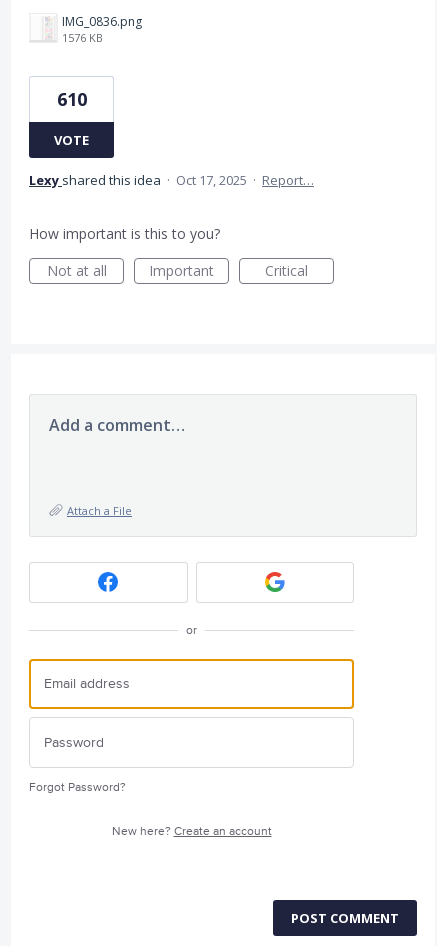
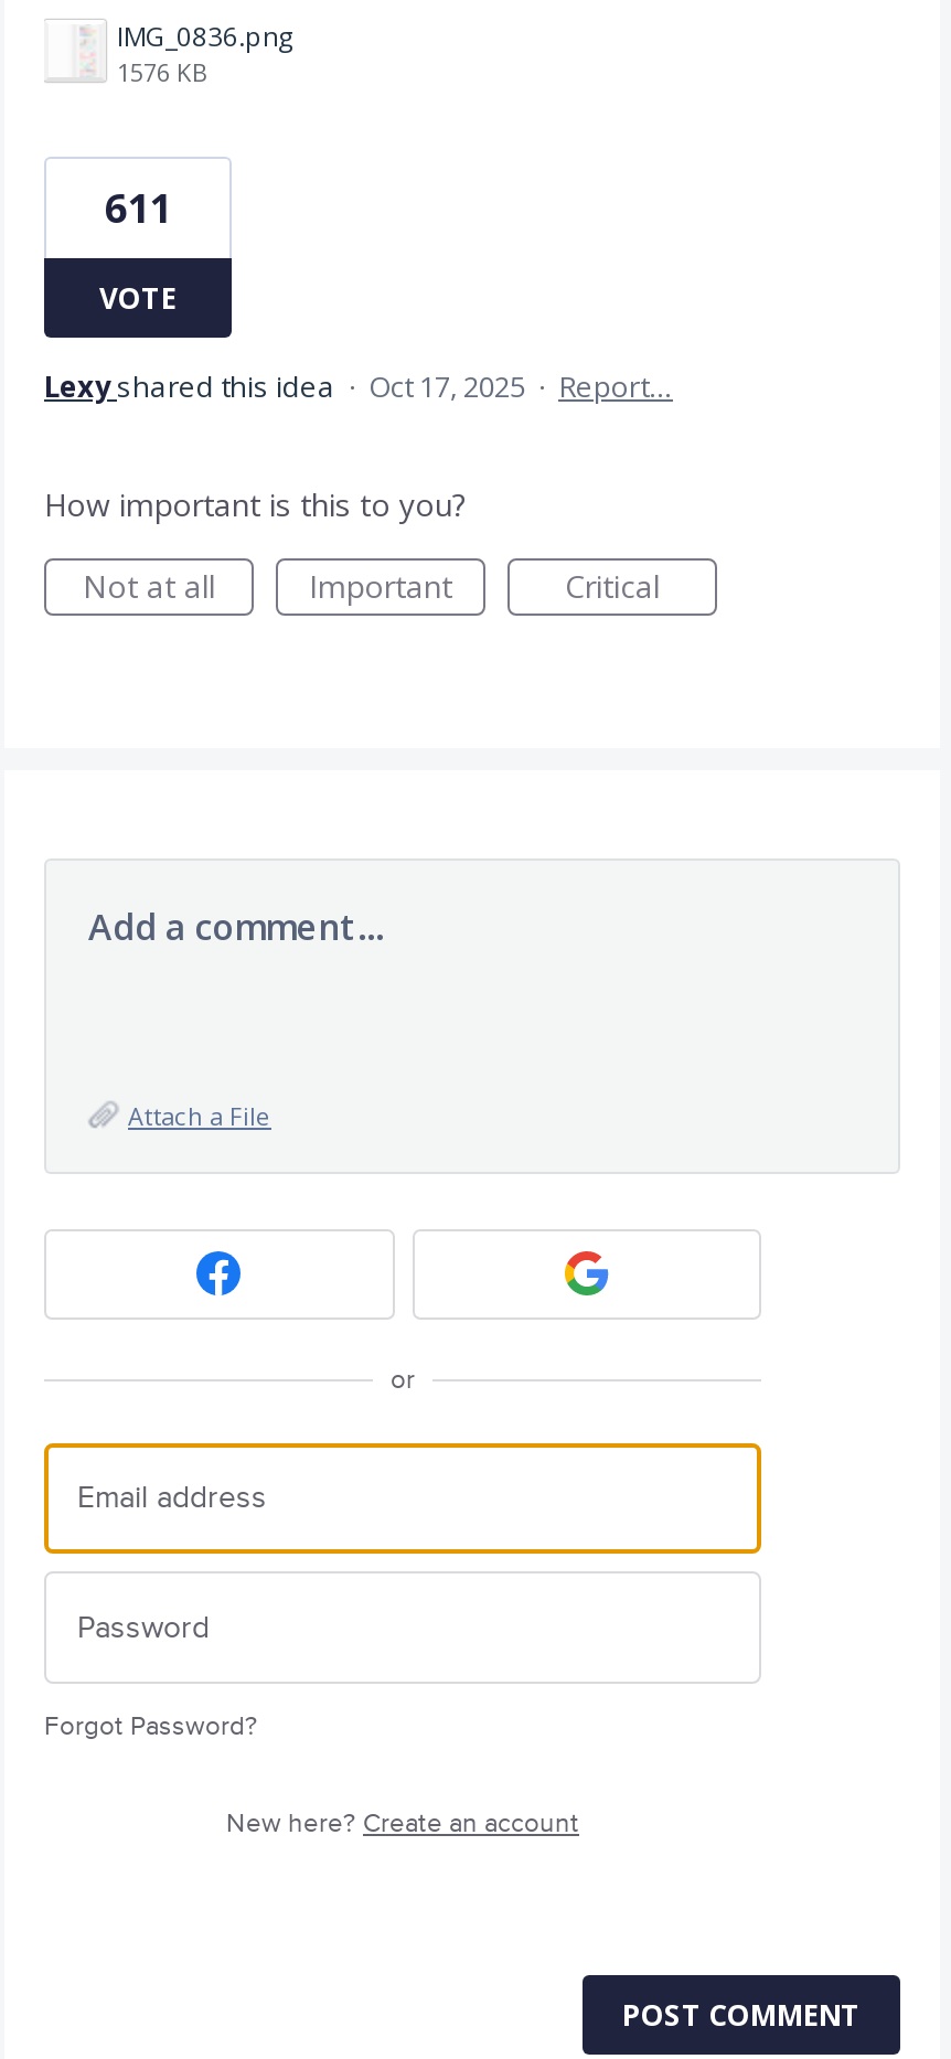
[56,87,86,111] 610 -> [105,181,171,233] 611

